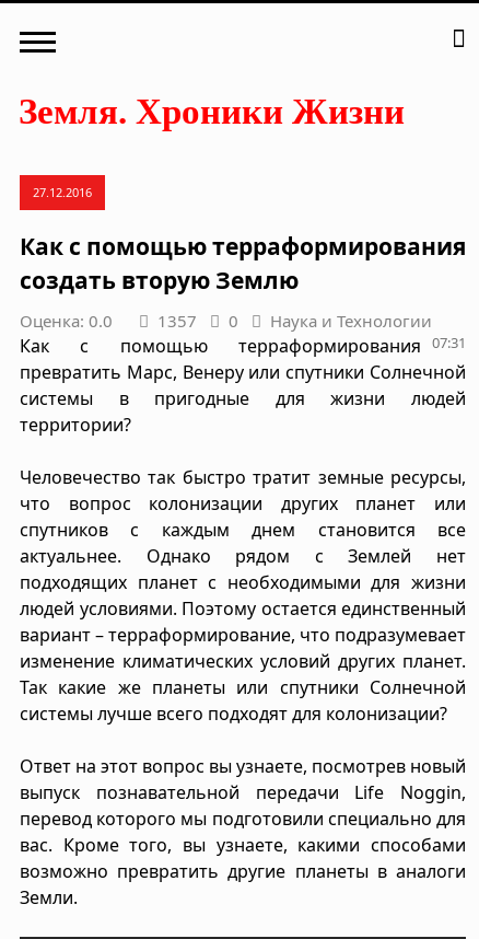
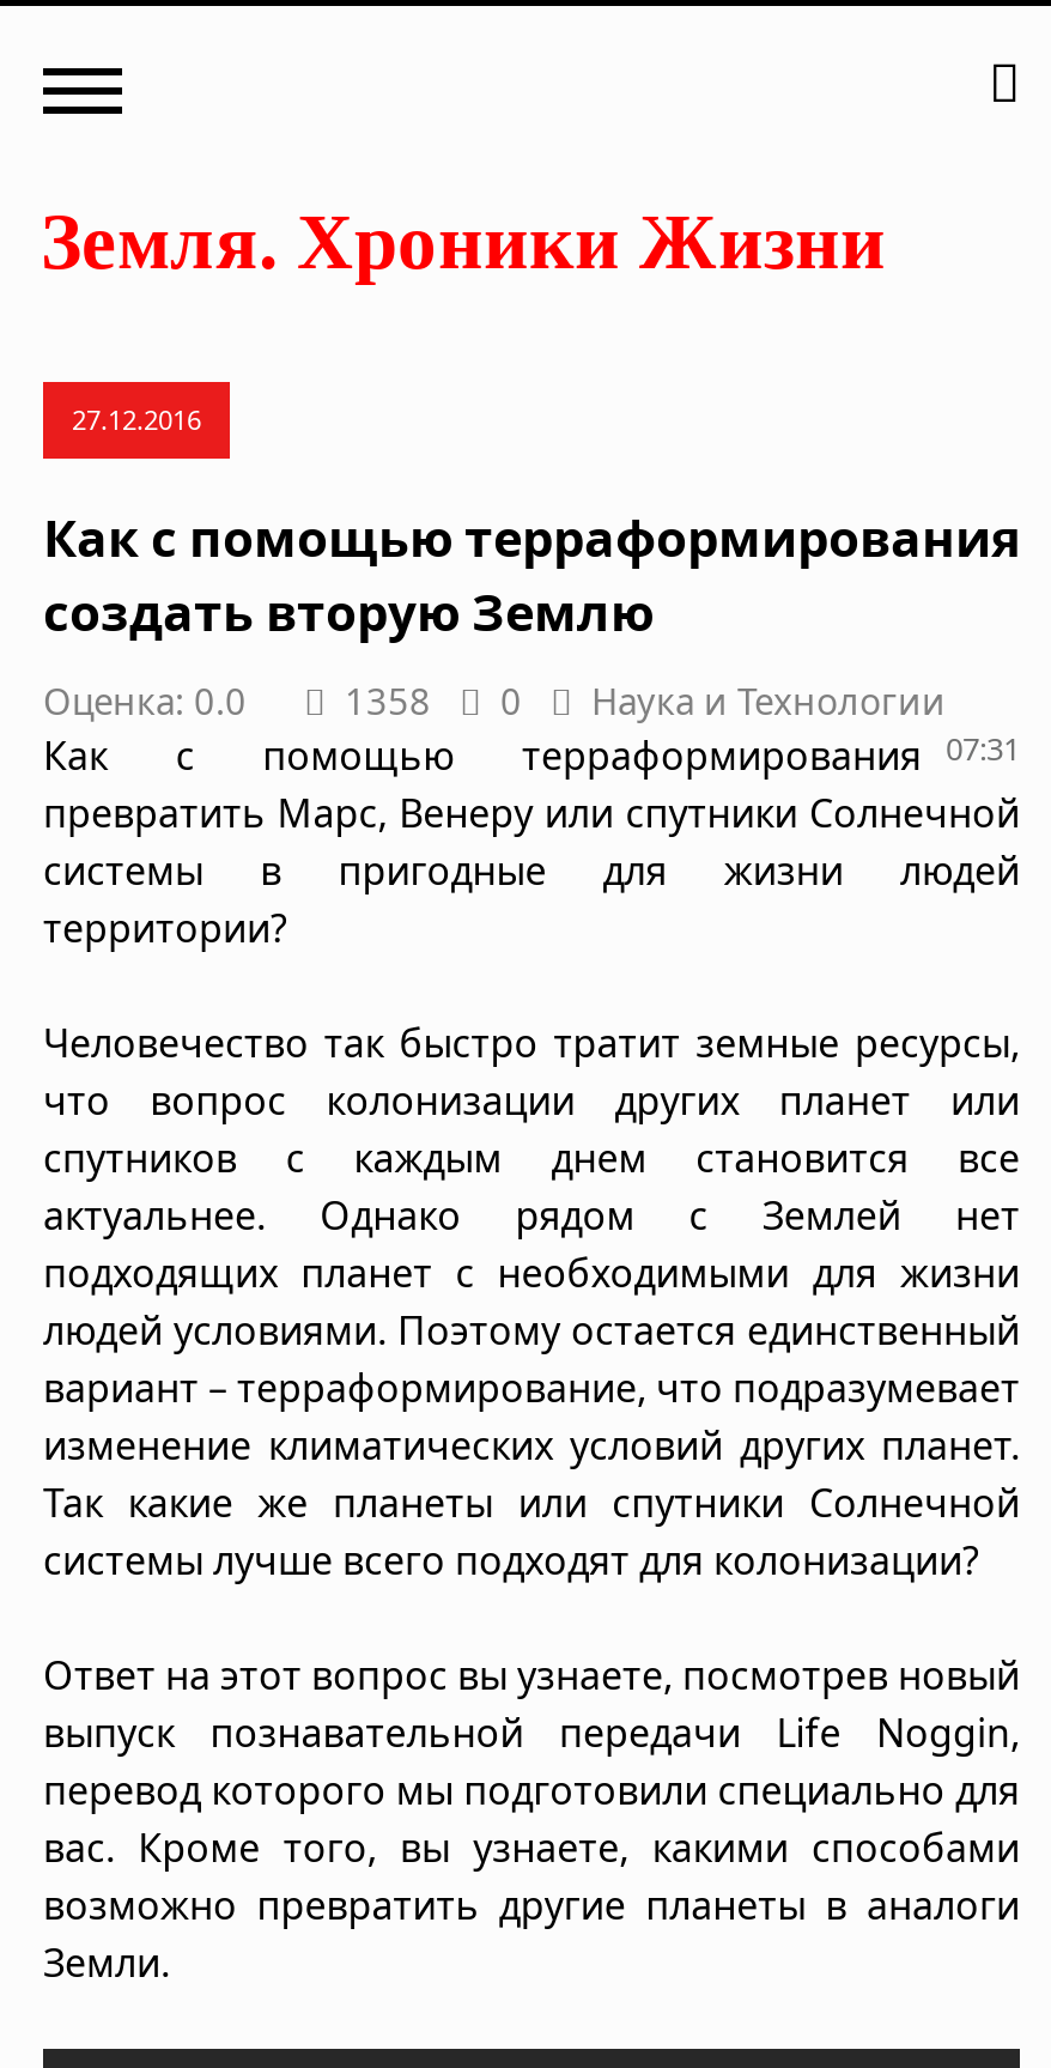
[20,310,432,332] Оценка: 0.0 1357 0 Наука и Технологии -> [43,677,946,724] Оценка: 0.0 1358 0 Наука и Технологии

